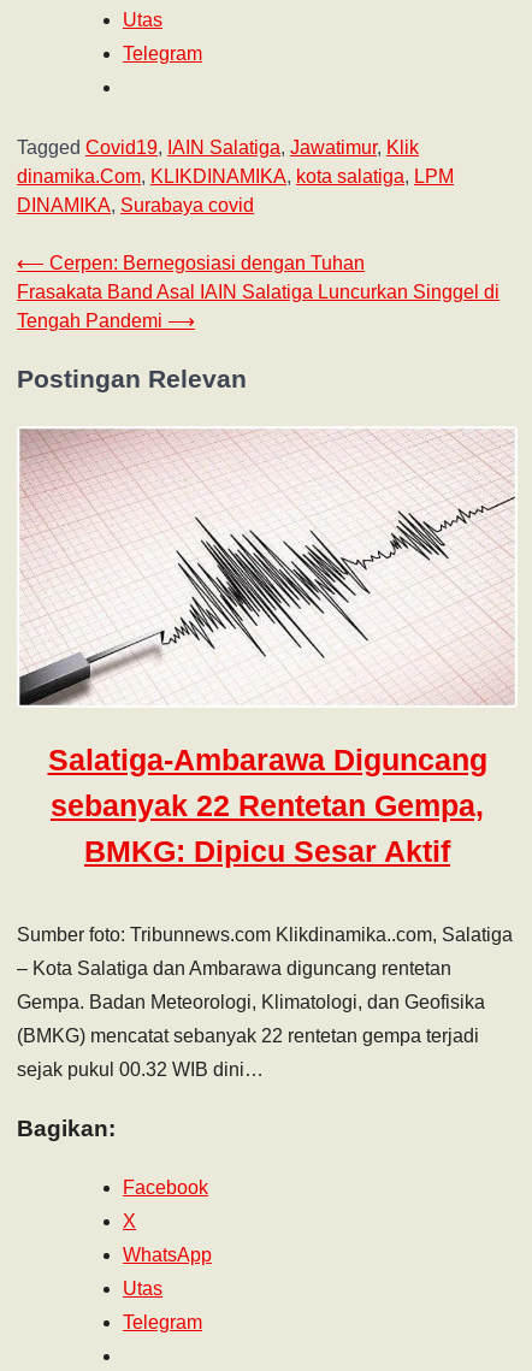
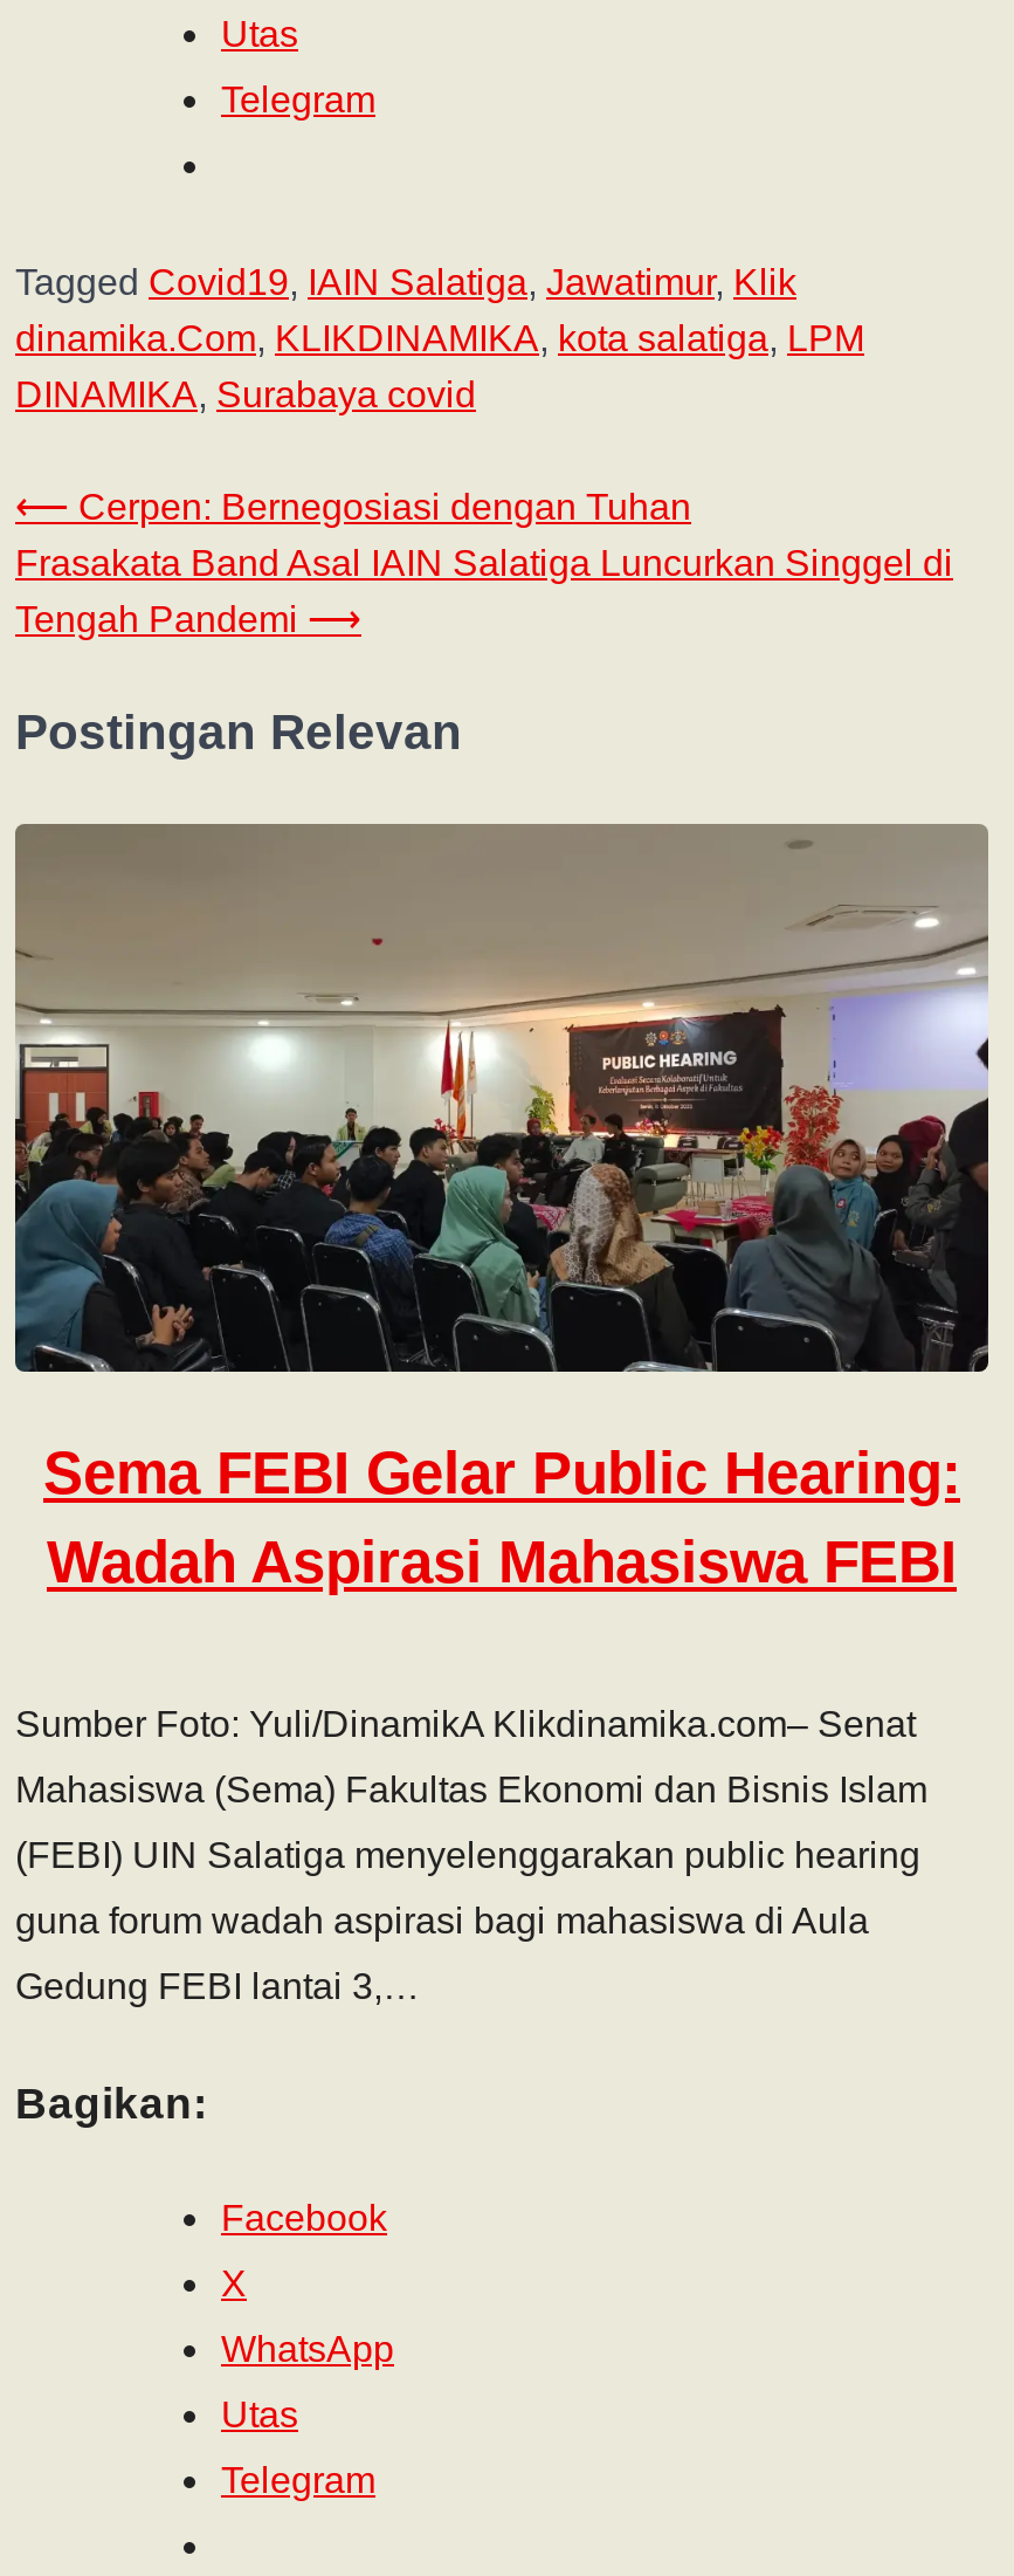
[17,426,518,868] [image] | Salatiga-Ambarawa Diguncang | sebanyak 22 Rentetan Gempa, | BMKG: Dipicu Sesar Aktif -> [13,822,991,1595] [image] | Sema FEBI Gelar Public Hearing: | Wadah Aspirasi Mahasiswa FEBI
[17,924,513,945] Sumber foto: Tribunnews.com Klikdinamika..com, Salatiga -> [15,1704,916,1744] Sumber Foto: Yuli/DinamikA Klikdinamika.com– Senat
[17,958,451,978] – Kota Salatiga dan Ambarawa diguncang rentetan -> [15,1770,927,1810] Mahasiswa (Sema) Fakultas Ekonomi dan Bisnis Islam
[17,991,485,1012] Gempa. Badan Meteorologi, Klimatologi, dan Geofisika -> [15,1835,920,1875] (FEBI) UIN Salatiga menyelenggarakan public hearing
[17,1025,479,1046] (BMKG) mencatat sebanyak 22 rentetan gempa terjadi -> [15,1901,869,1941] guna forum wadah aspirasi bagi mahasiswa di Aula
[17,1059,264,1079] sejak pukul 00.32 WIB dini… -> [15,1966,420,2006] Gedung FEBI lantai 3,…

